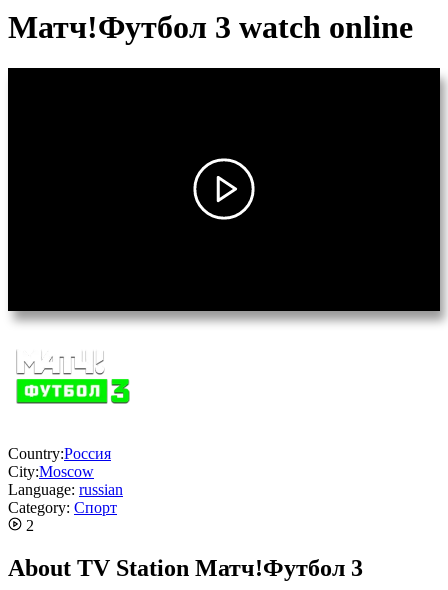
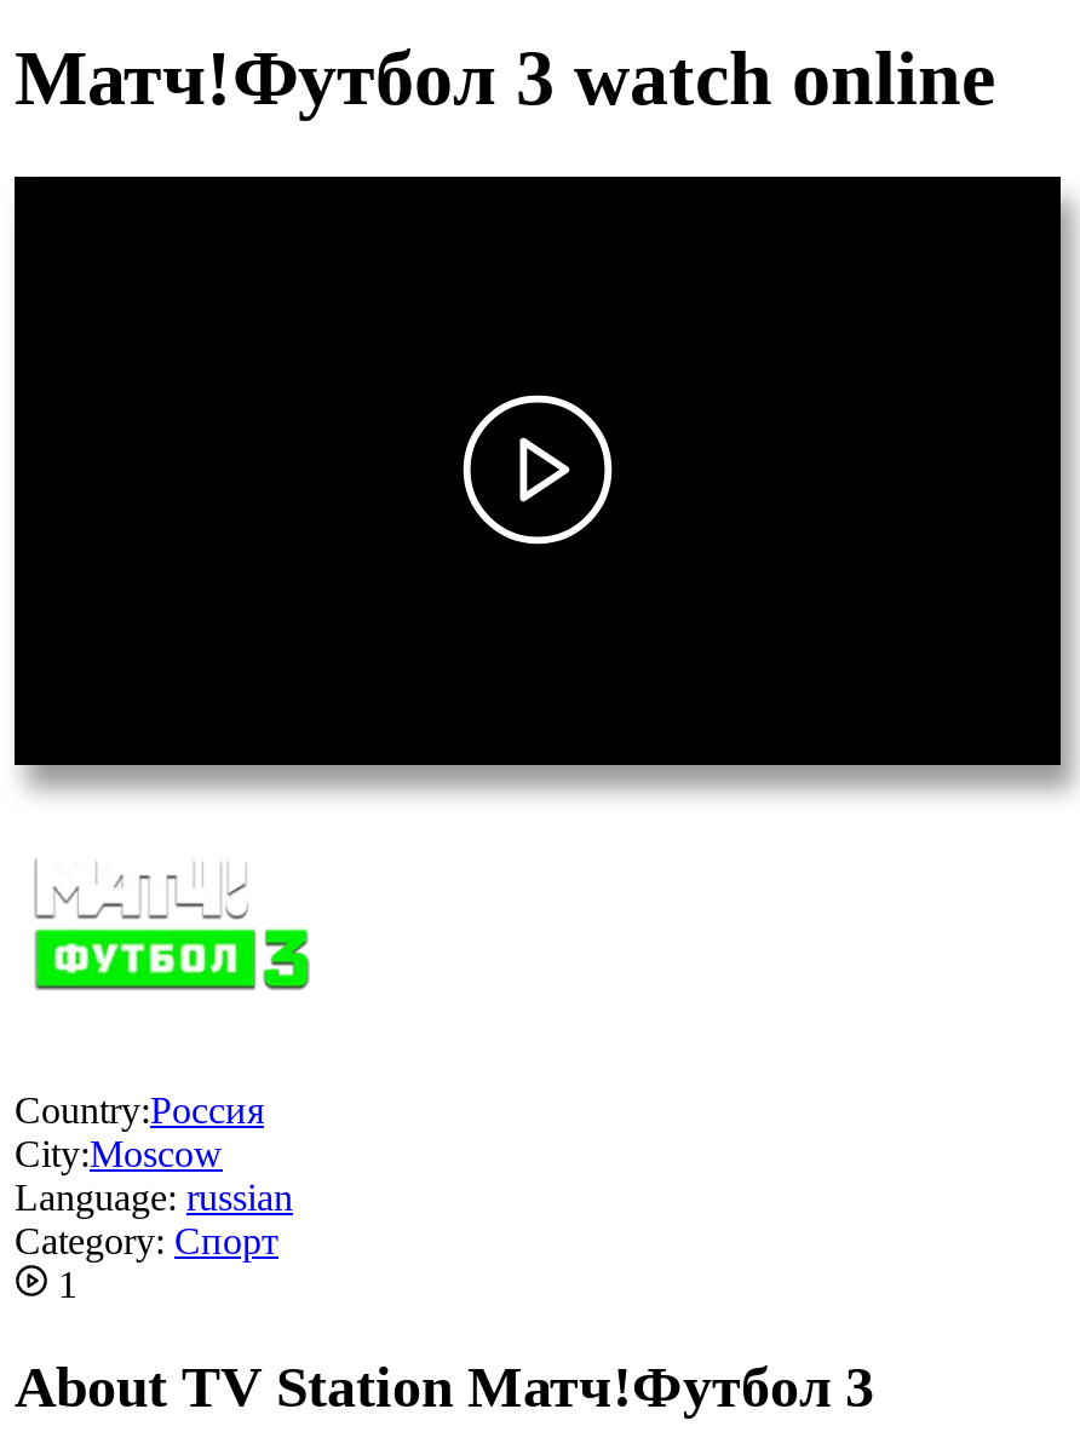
[26,517,34,534] 2 -> [58,1264,77,1305] 1

